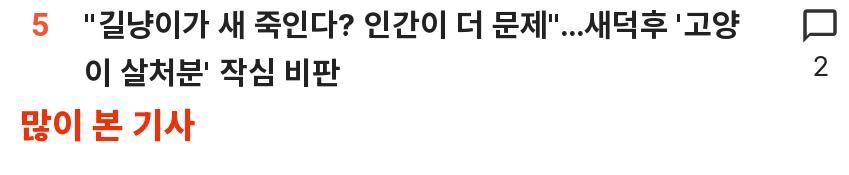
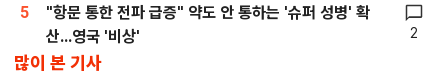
[84,6,740,92] "길냥이가 새 죽인다? 인간이 더 문제"...새덕후 '고양 | 이 살처분' 작심 비판 -> [46,3,370,46] "항문 통한 전파 급증" 약도 안 통하는 '슈퍼 성병' 확 | 산...영국 '비상'

